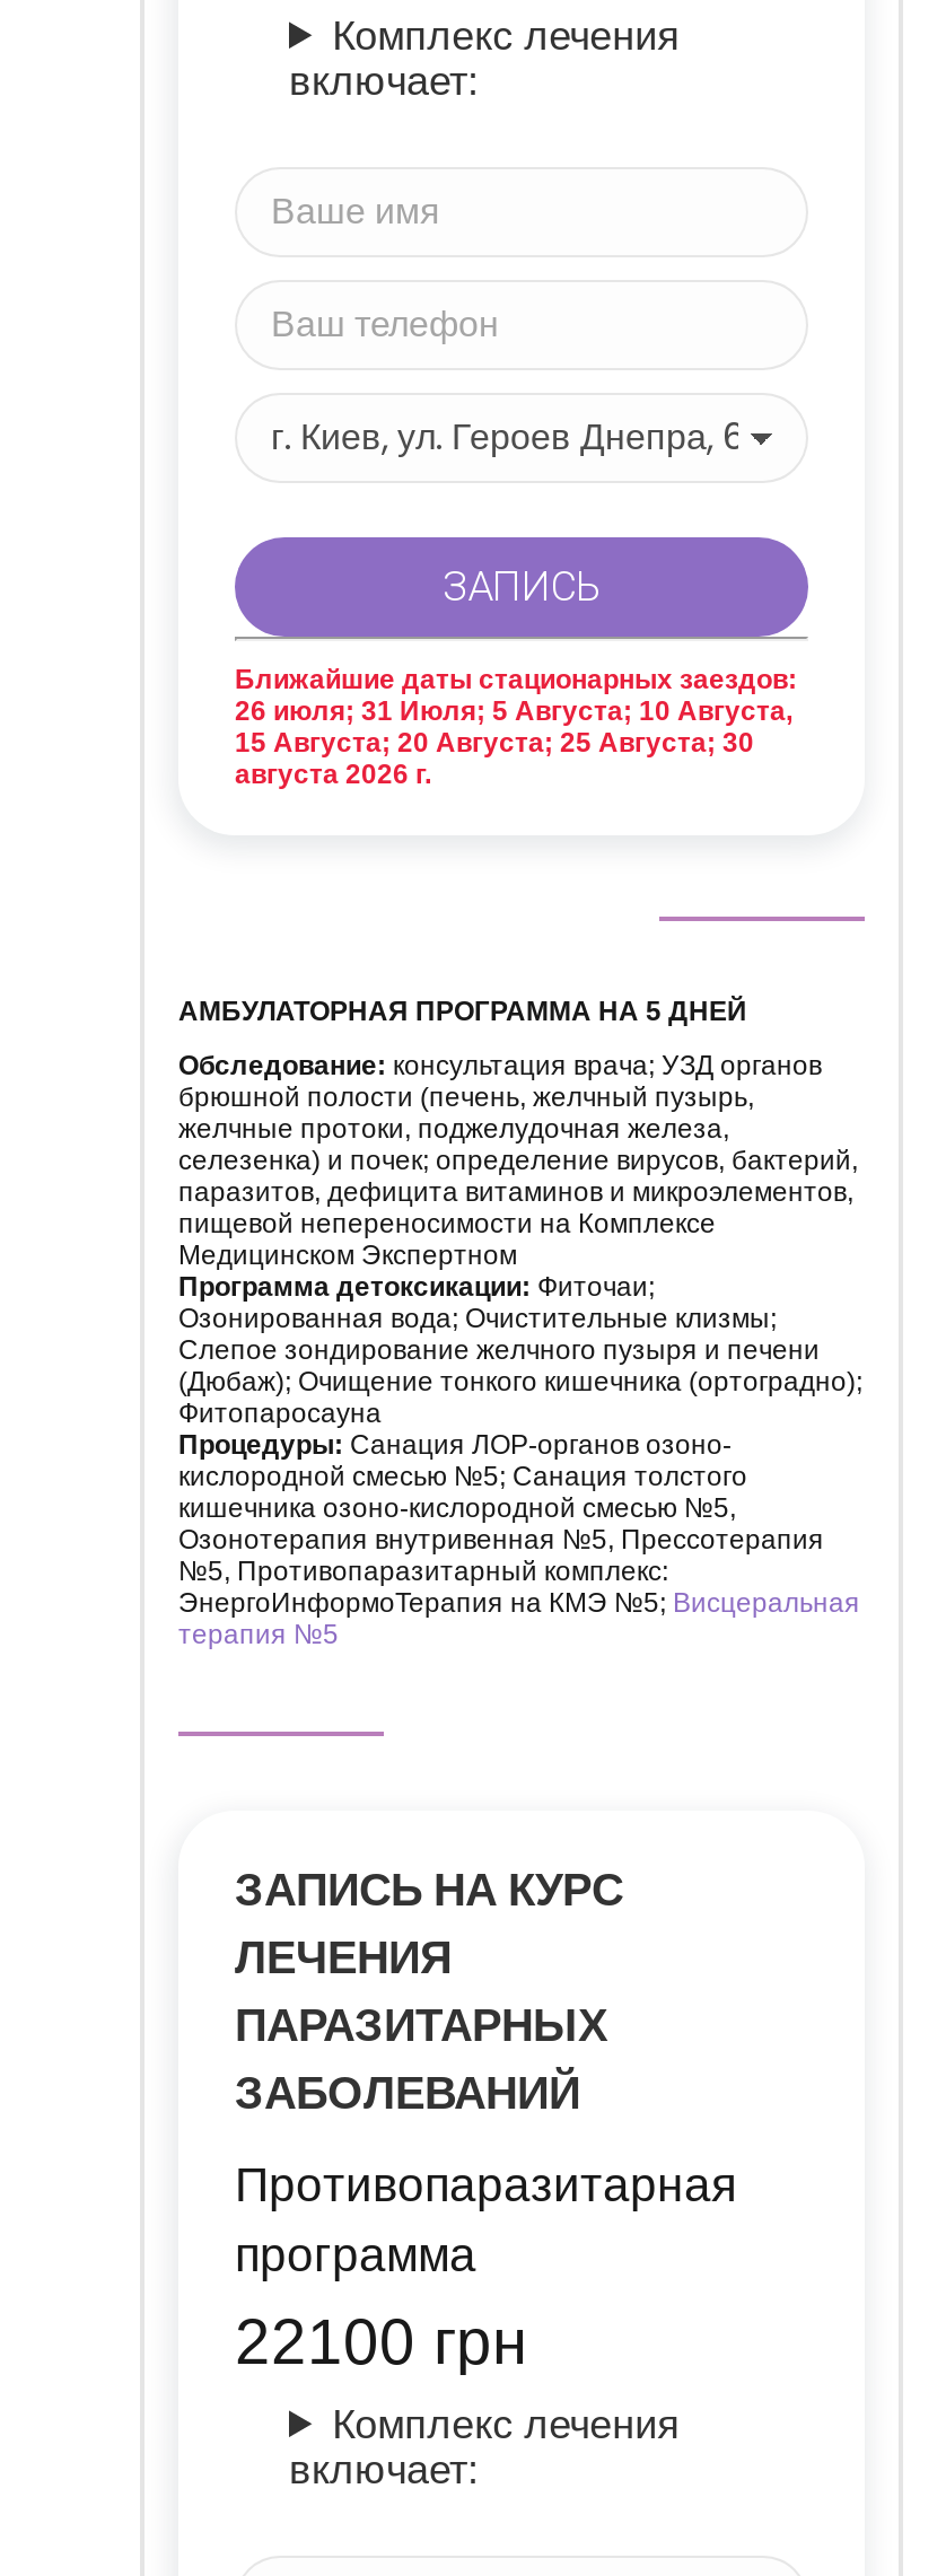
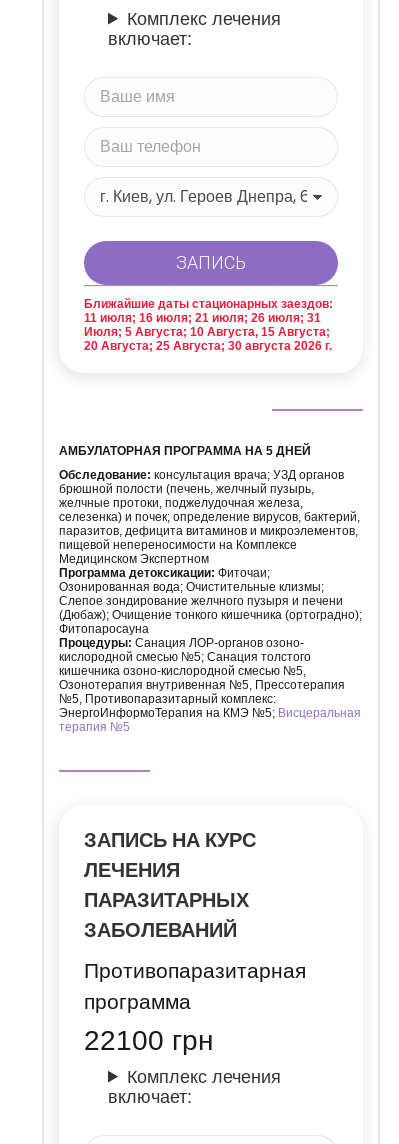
[235,694,792,789] 26 июля; 31 Июля; 5 Августа; 10 Августа, | 15 Августа; 20 Августа; 25 Августа; 30 | августа 2026 г. -> [84,311,332,353] 11 июля; 16 июля; 21 июля; 26 июля; 31 | Июля; 5 Августа; 10 Августа, 15 Августа; | 20 Августа; 25 Августа; 30 августа 2026 г.

